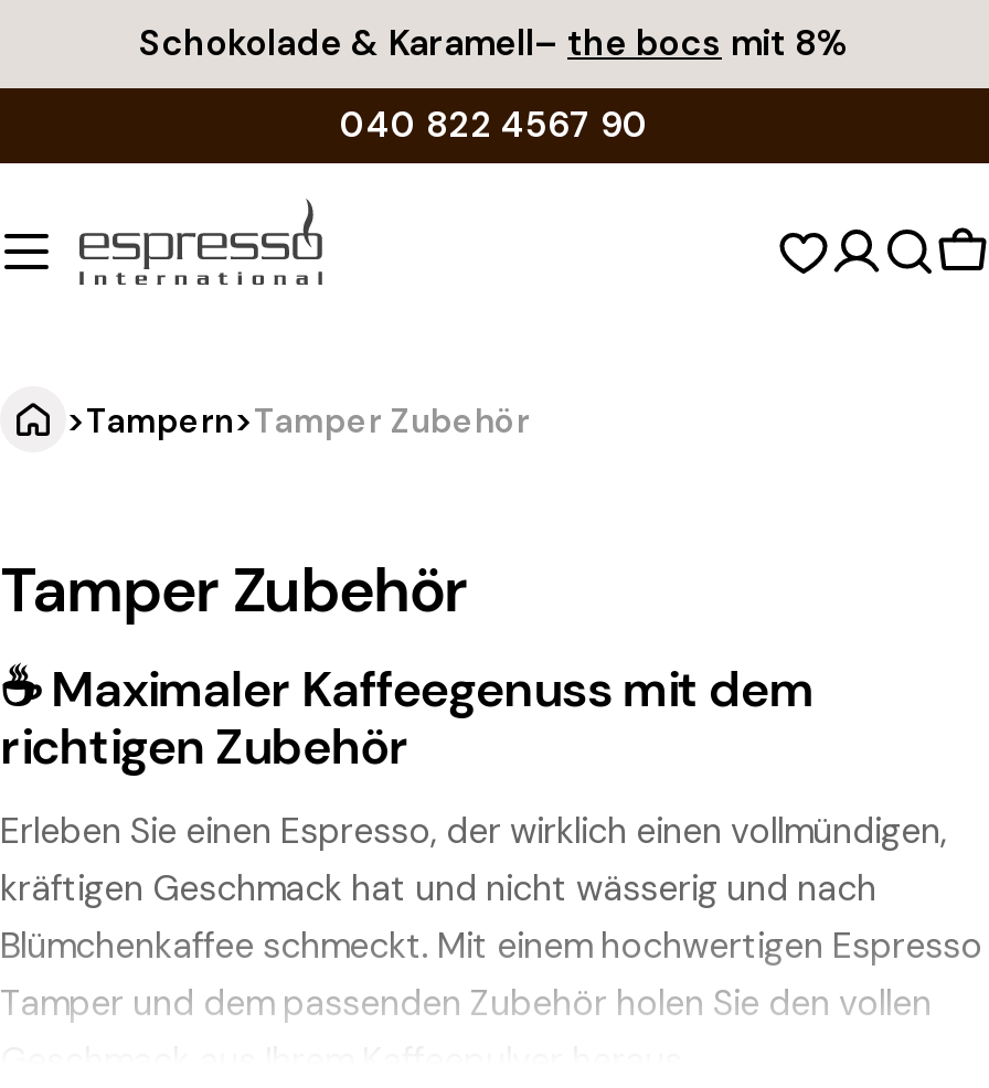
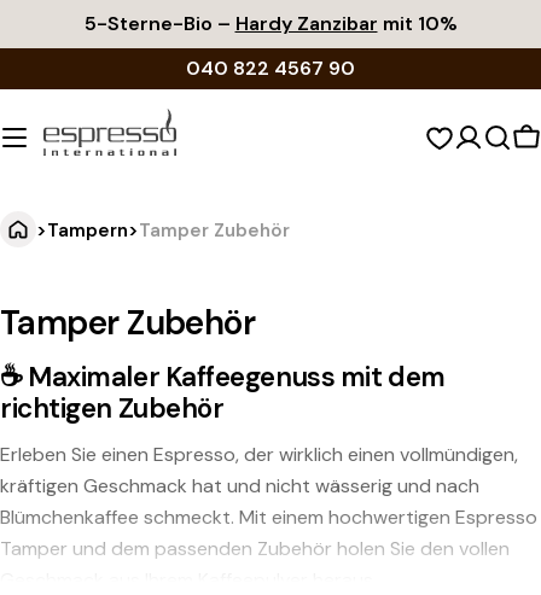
[139,20,850,67] Schokolade & Karamell– the bocs mit 8% -> [84,11,457,36] 5-Sterne-Bio – Hardy Zanzibar mit 10%

